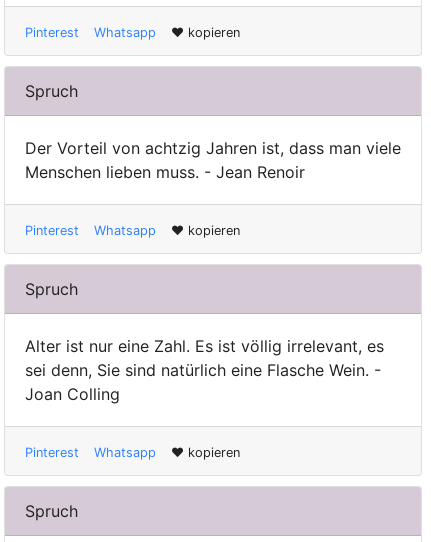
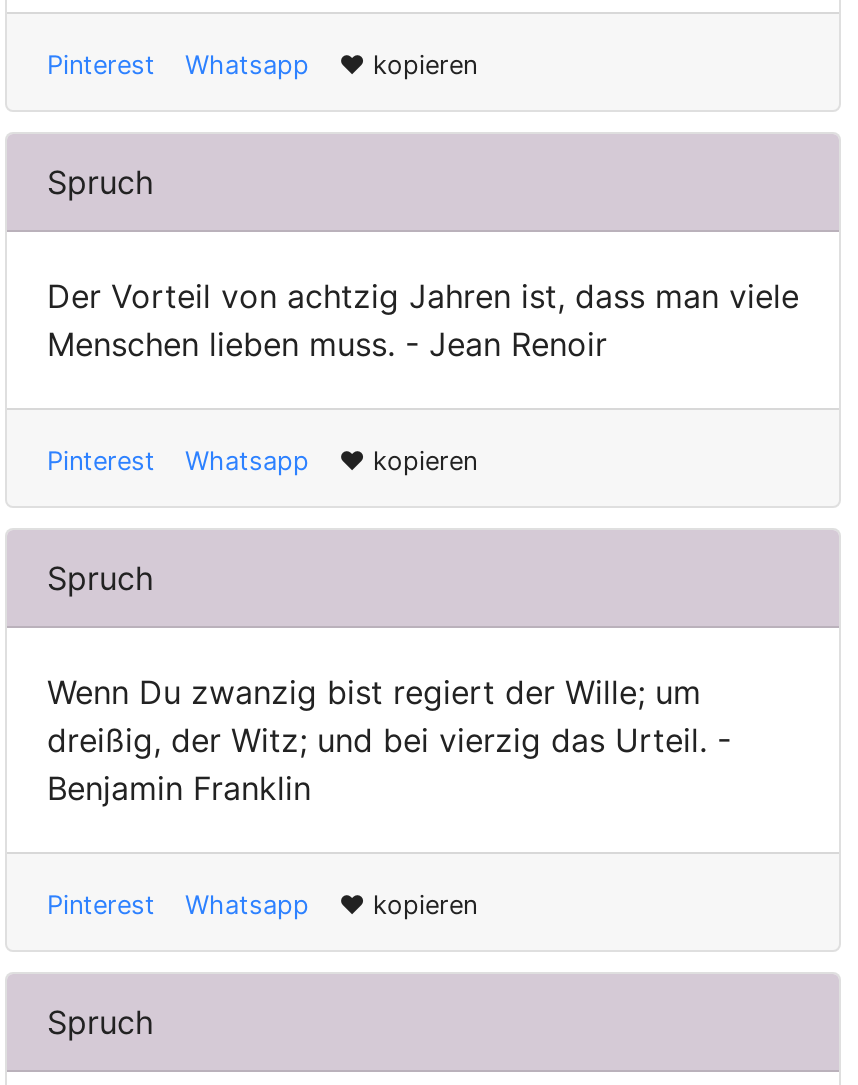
[25,336,384,404] Alter ist nur eine Zahl. Es ist völlig irrelevant, es | sei denn, Sie sind natürlich eine Flasche Wein. - | Joan Colling -> [47,672,731,808] Wenn Du zwanzig bist regiert der Wille; um | dreißig, der Witz; und bei vierzig das Urteil. - | Benjamin Franklin

